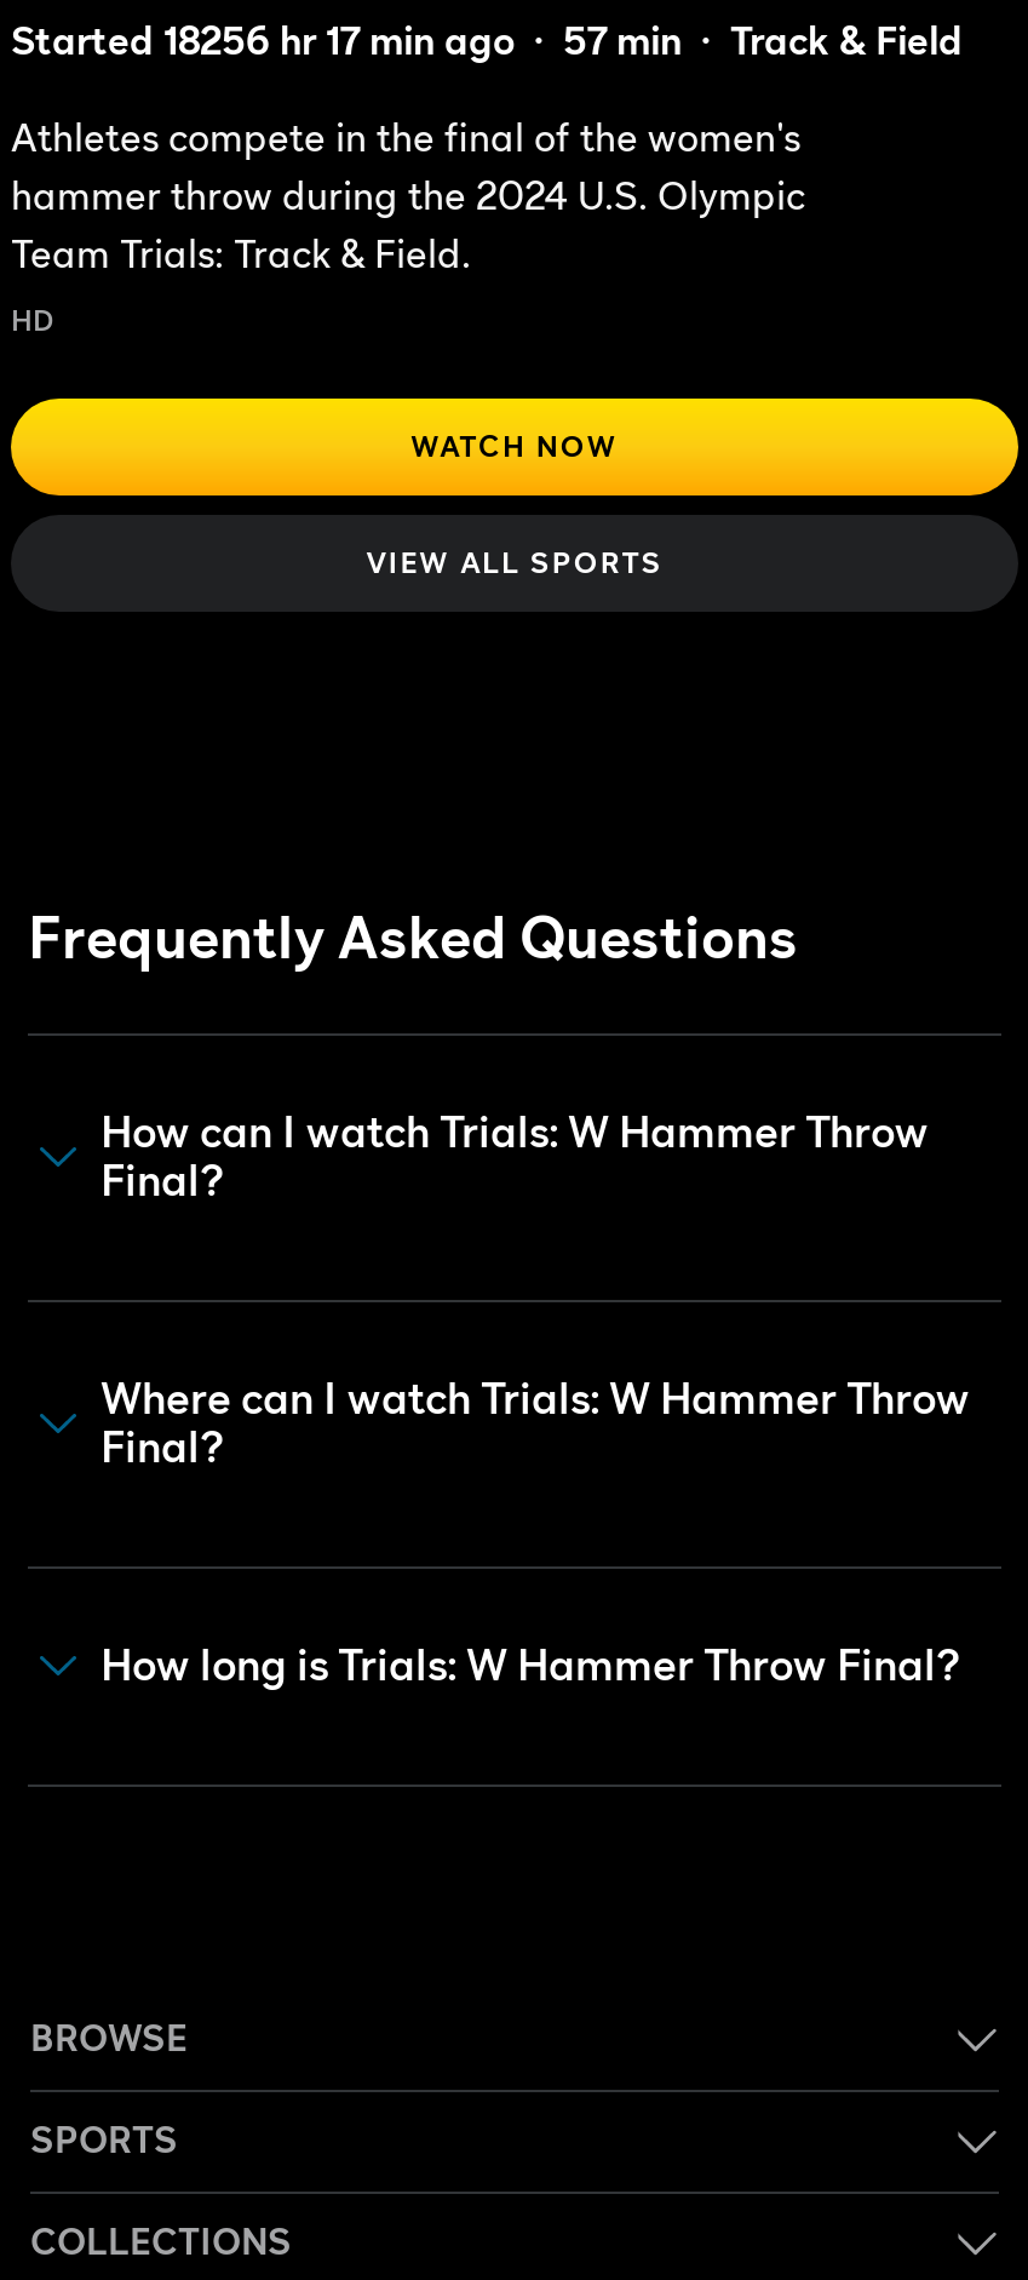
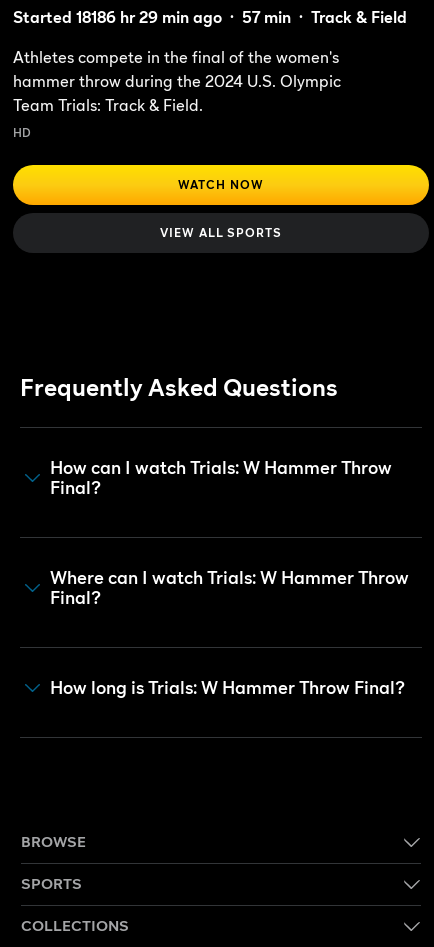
[11,16,515,64] Started 18256 hr 17 min ago -> [13,7,222,27] Started 18186 hr 29 min ago

